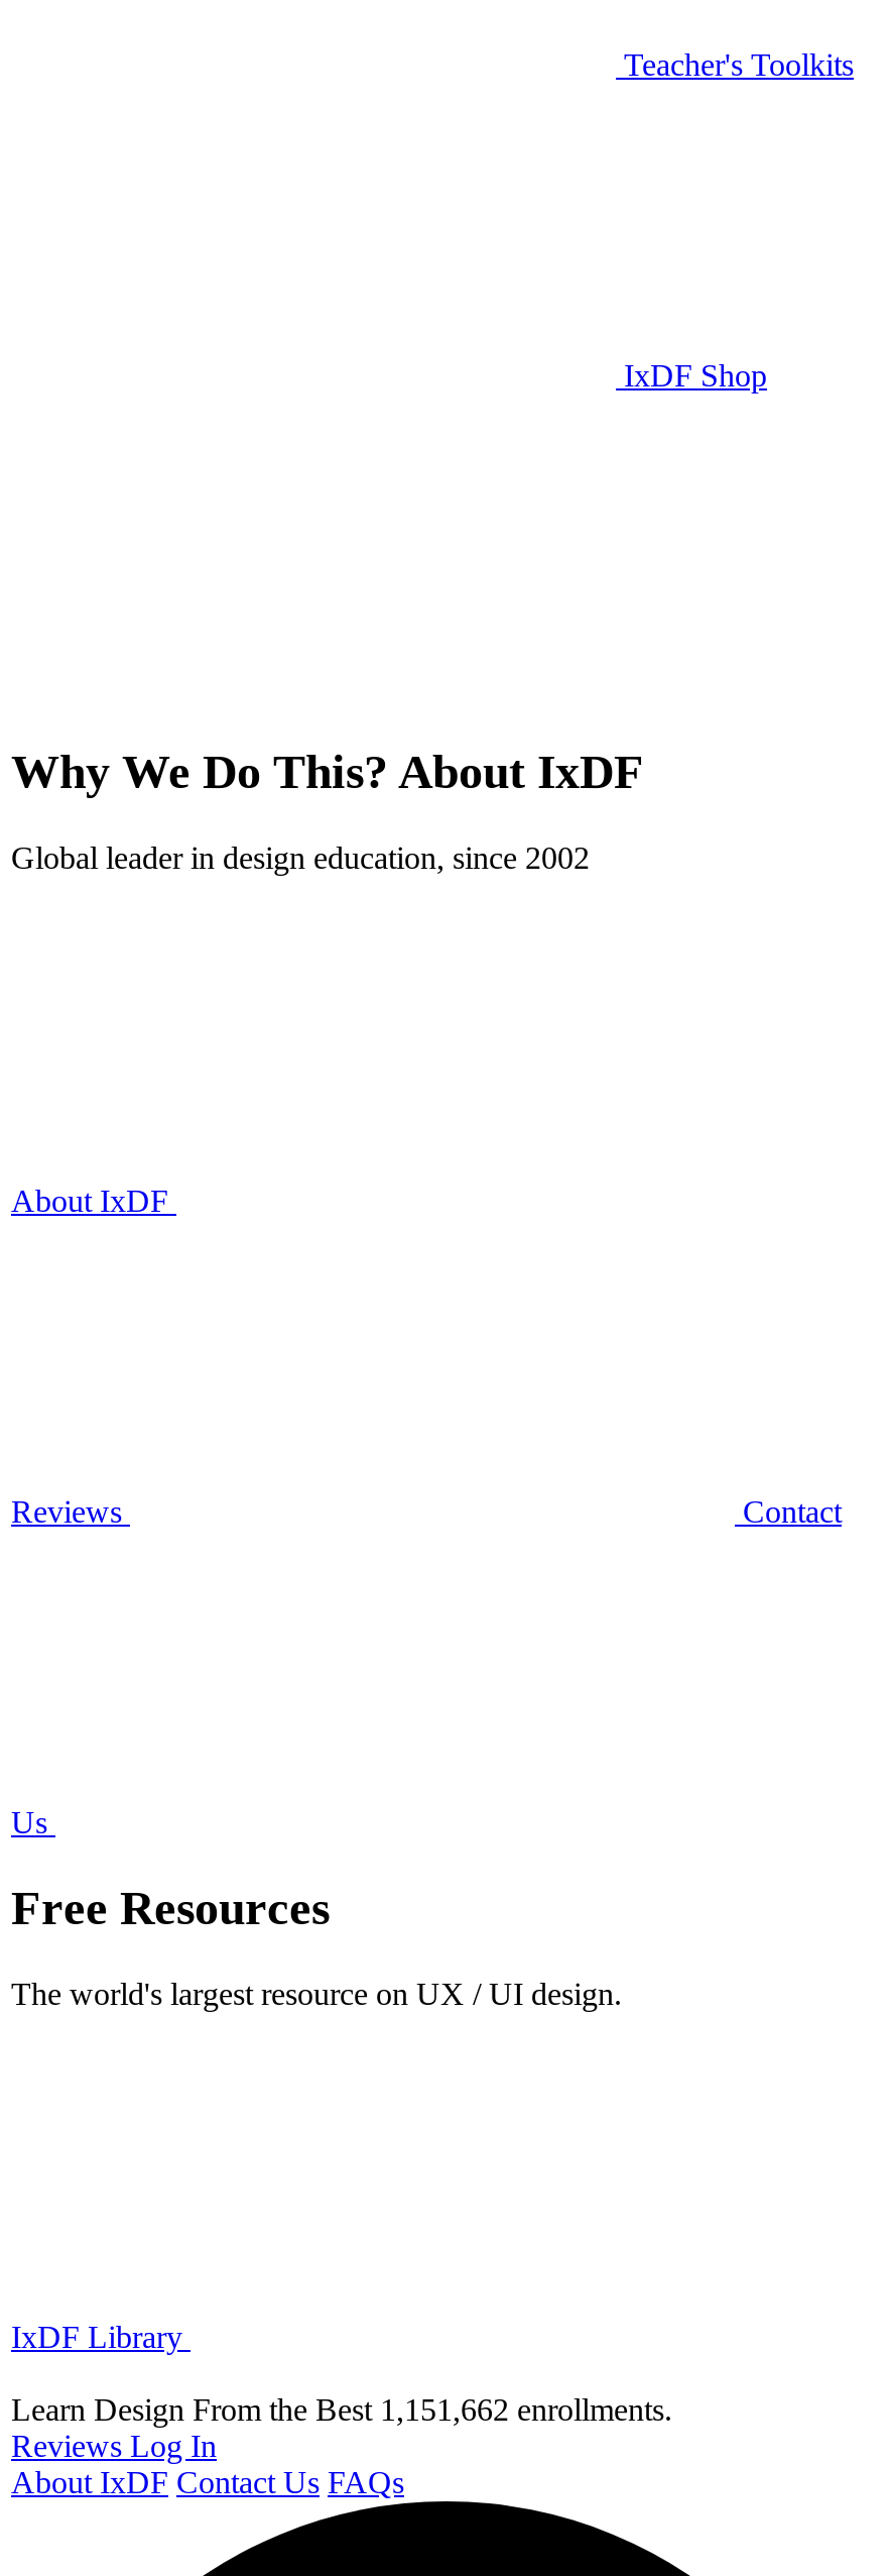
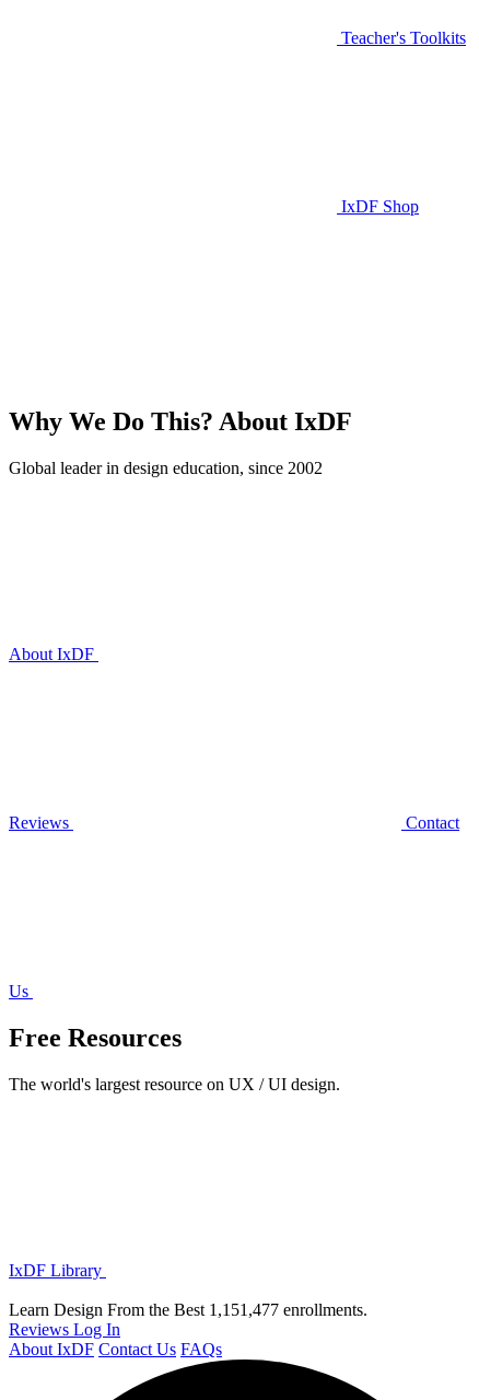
[11,2392,672,2426] Learn Design From the Best 1,151,662 enrollments. -> [9,1300,367,1319] Learn Design From the Best 1,151,477 enrollments.

